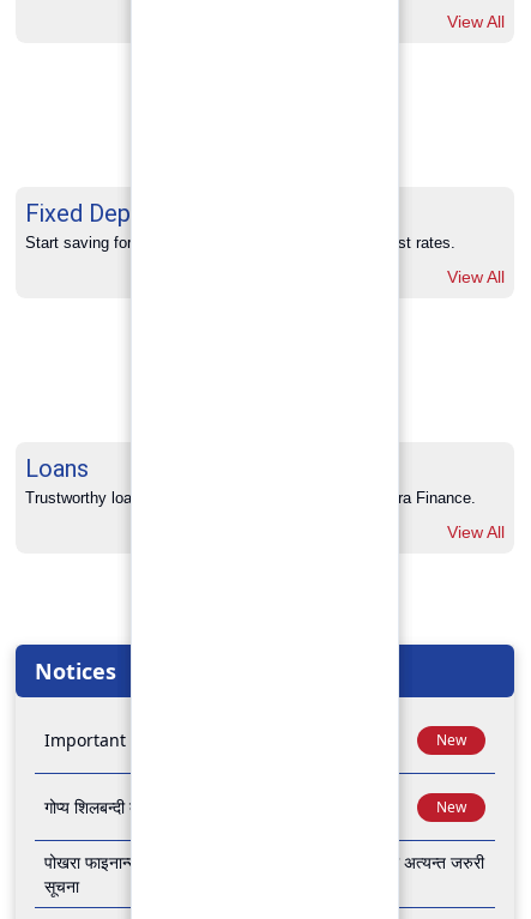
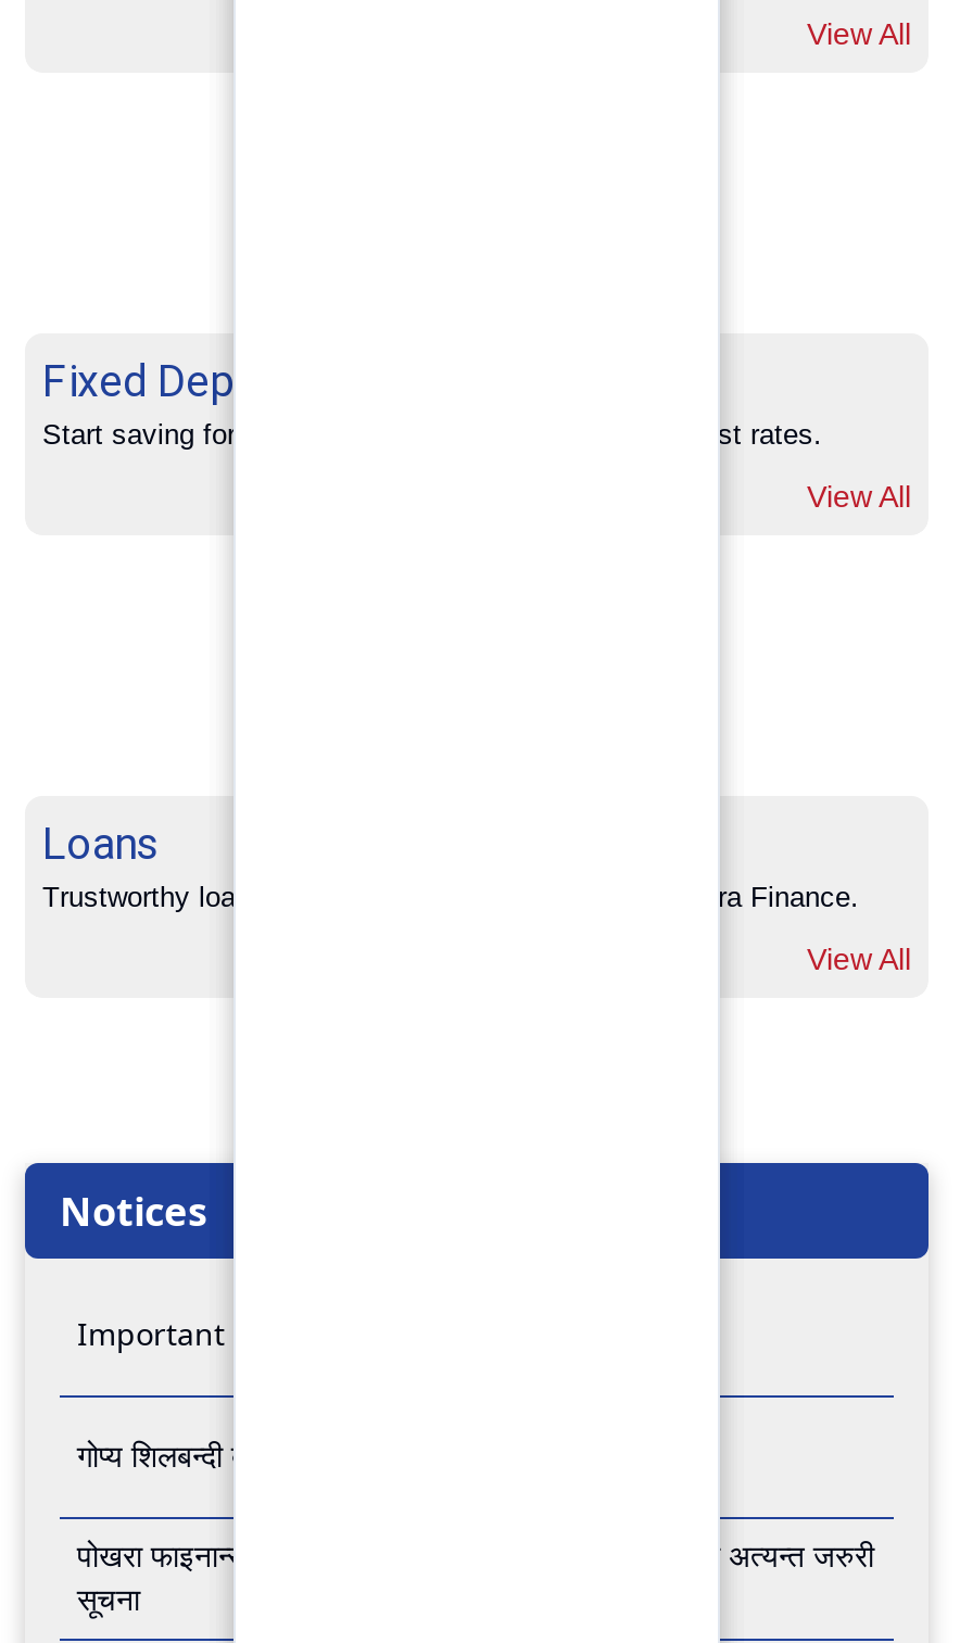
[436,729,466,749] New -> none
[436,796,466,817] New -> none

